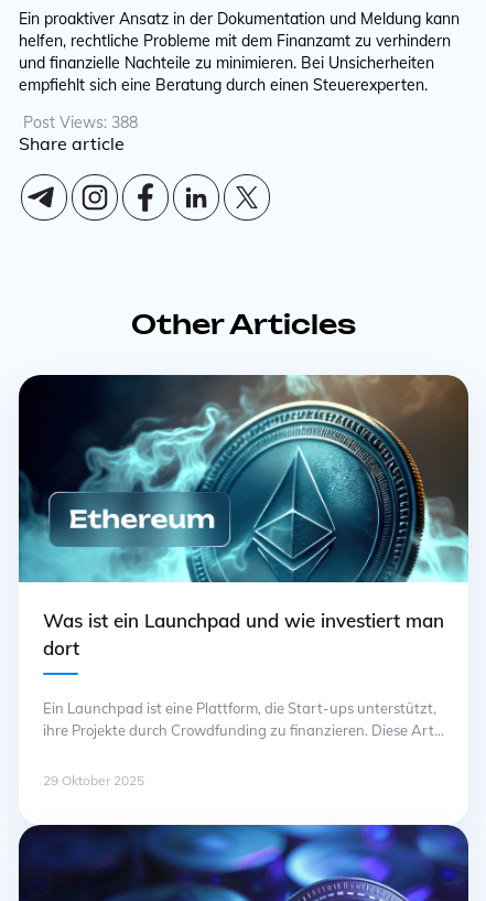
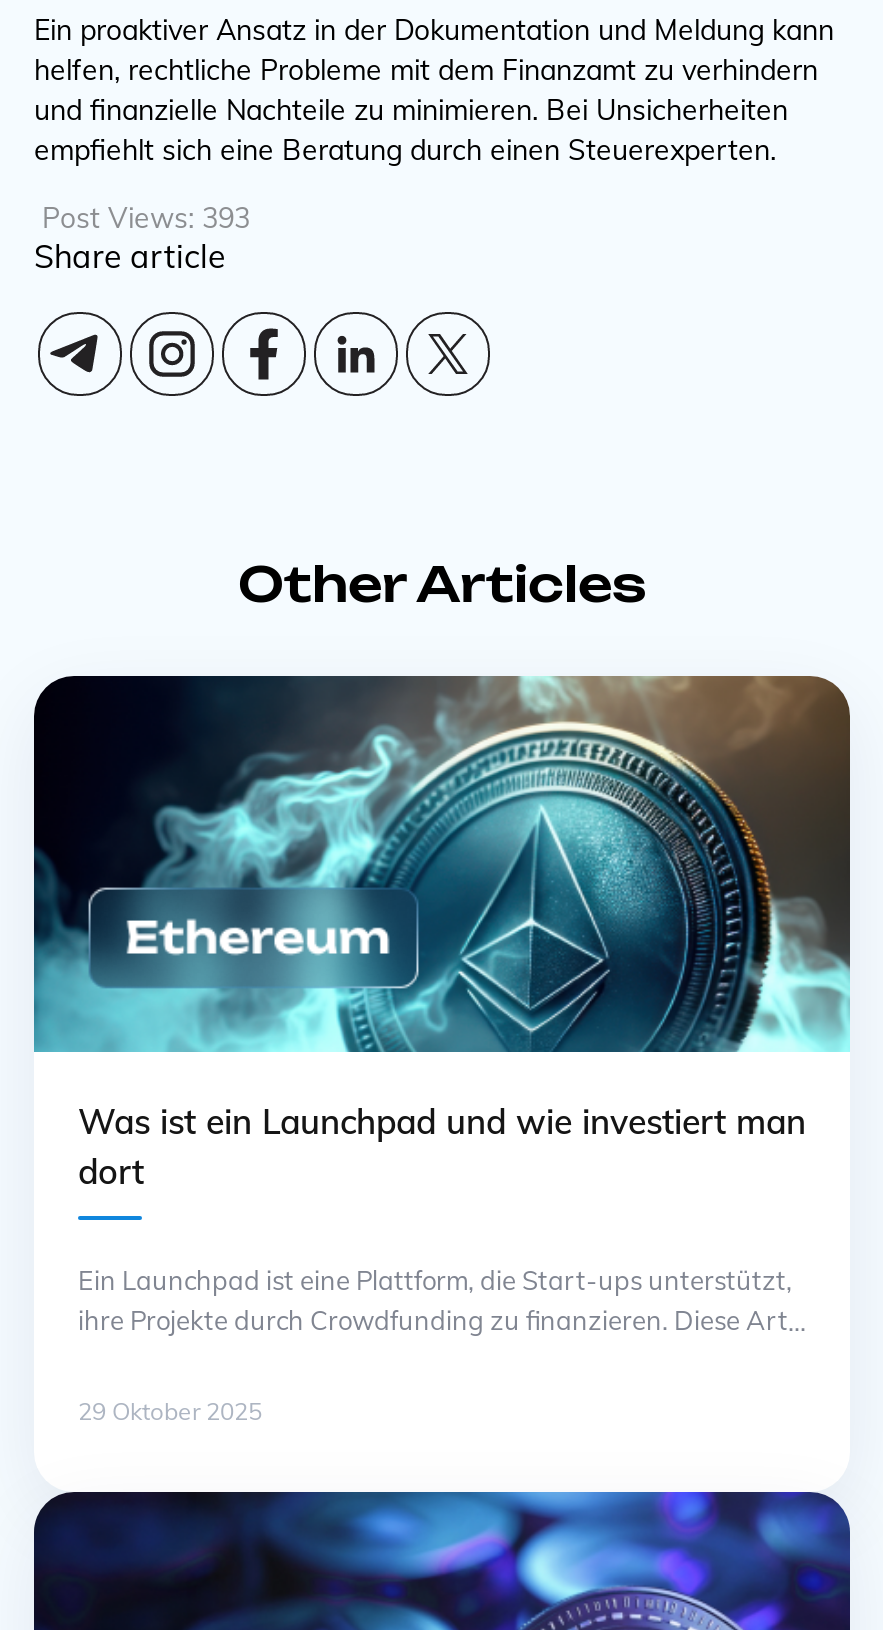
[23,112,138,132] Post Views: 388 -> [42,200,250,236] Post Views: 393

